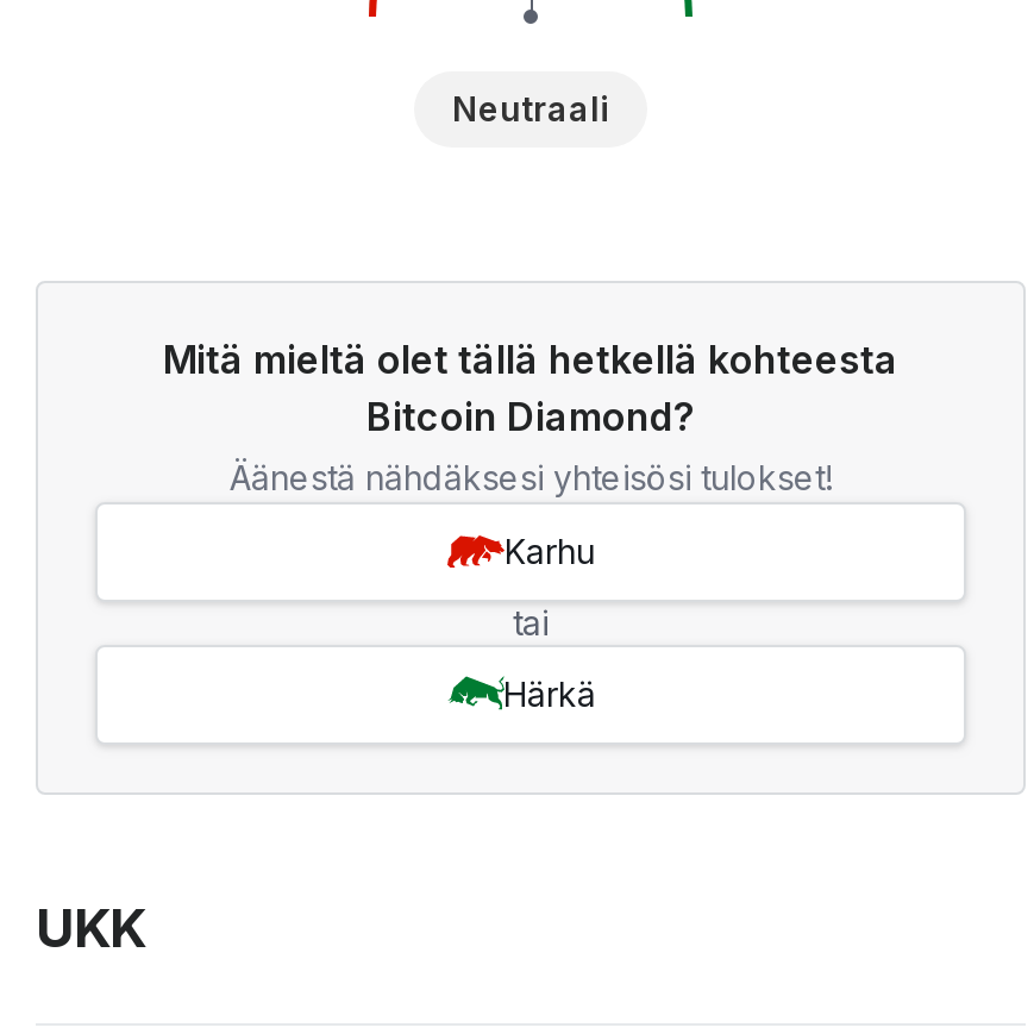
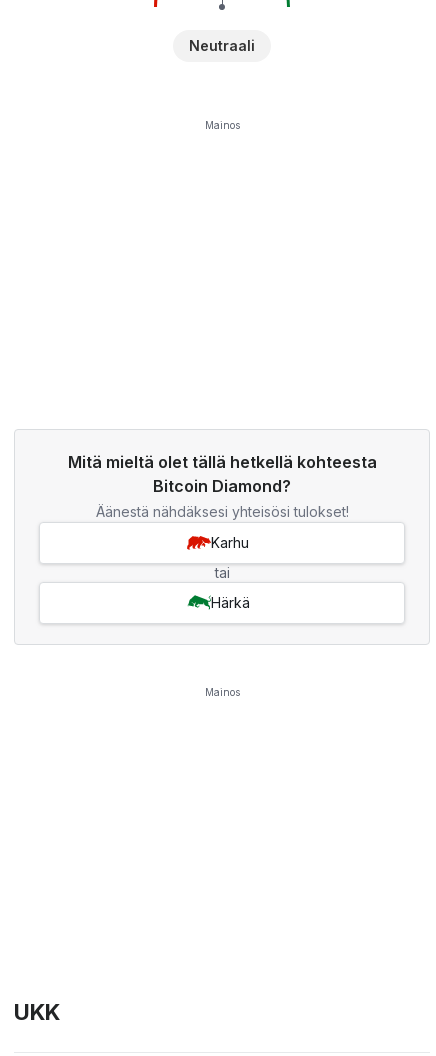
none -> [204,119,239,131] Mainos
none -> [204,686,239,698] Mainos

